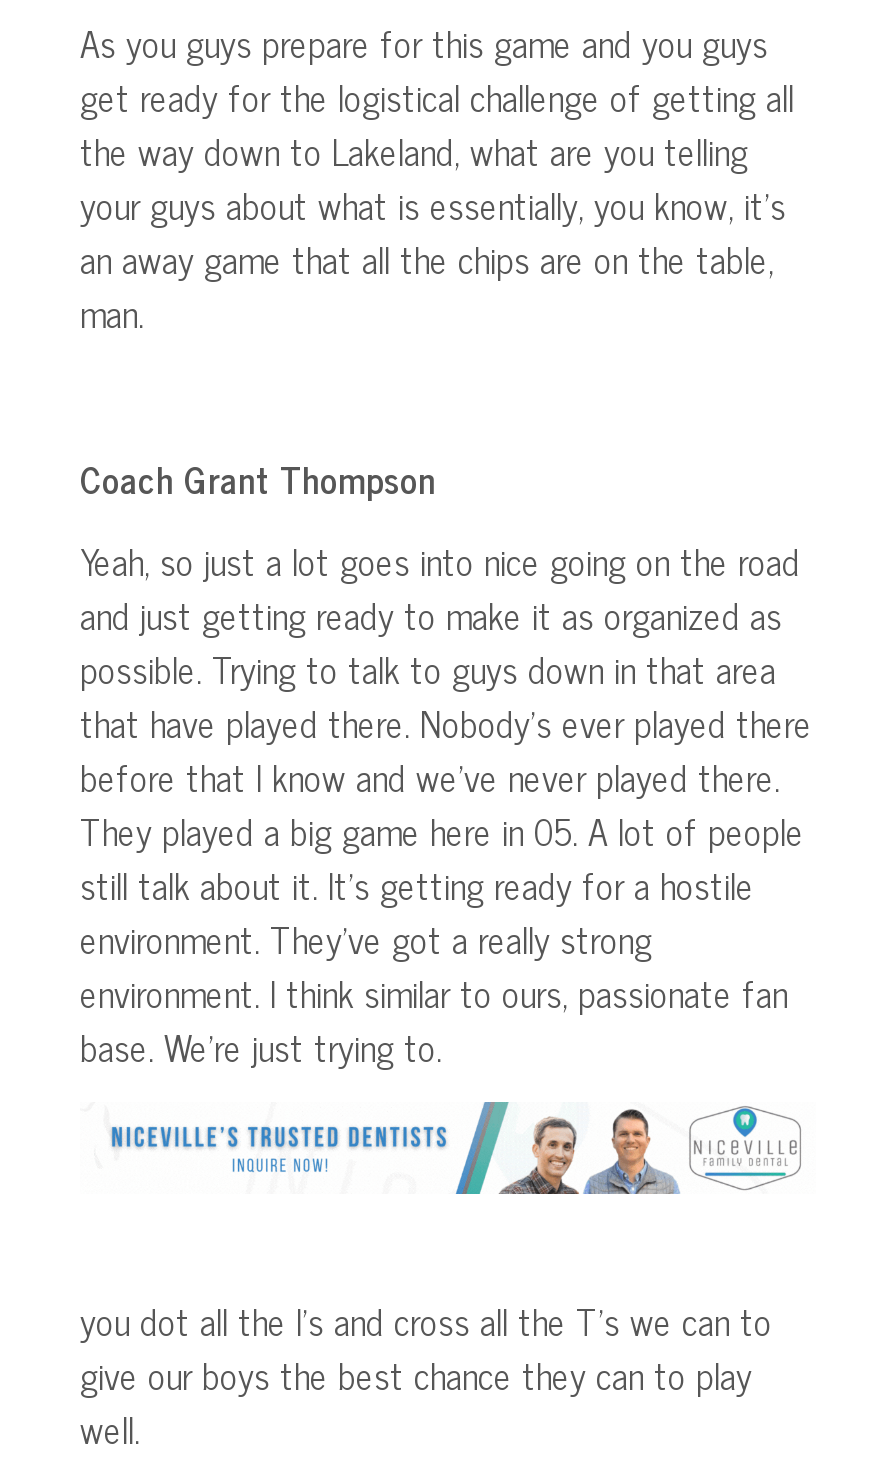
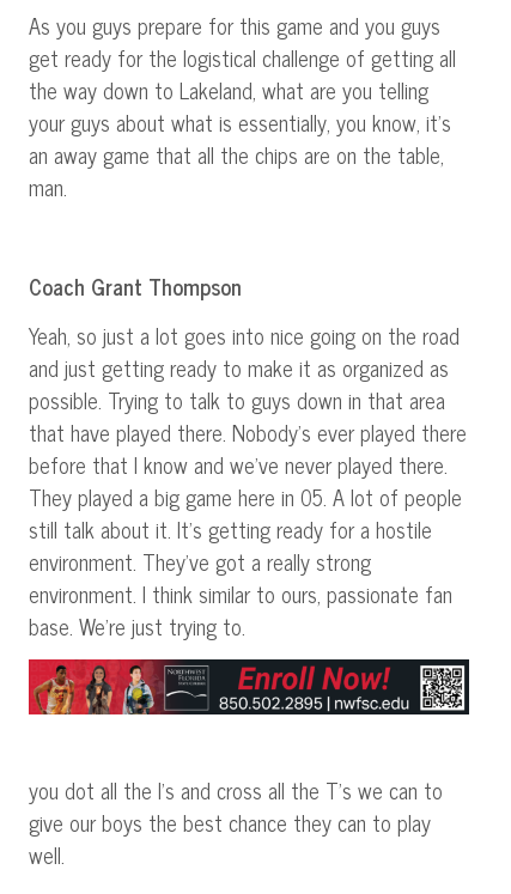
[78,1100,818,1196] [image] -> [28,658,470,716] [image]

